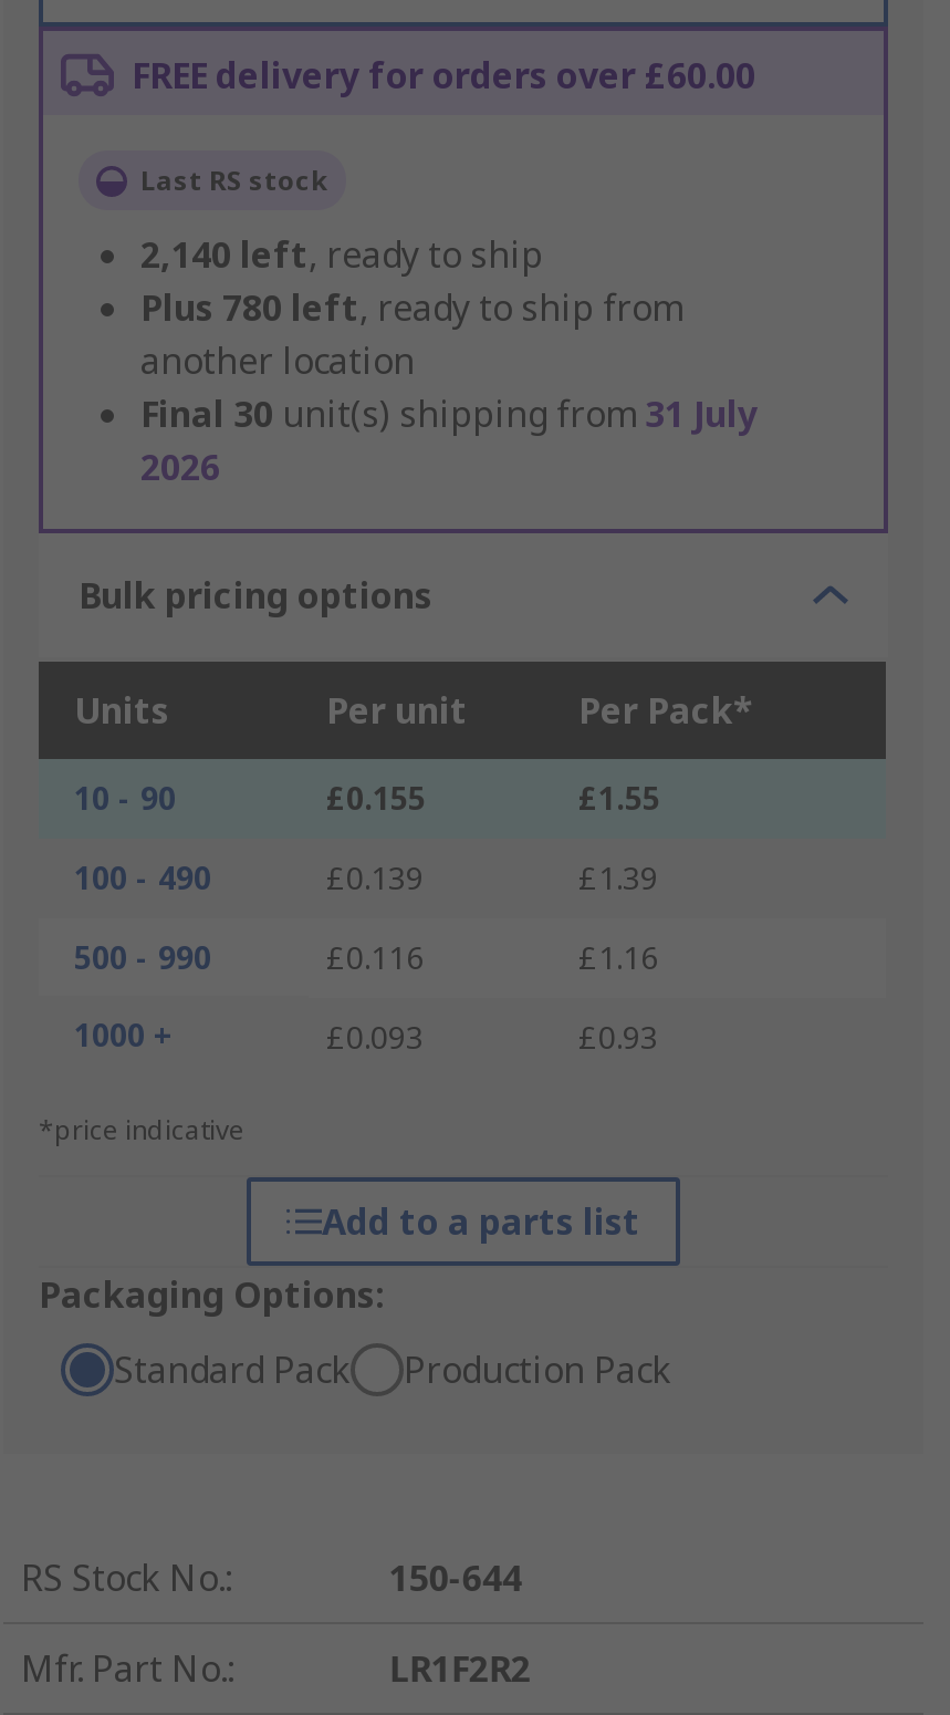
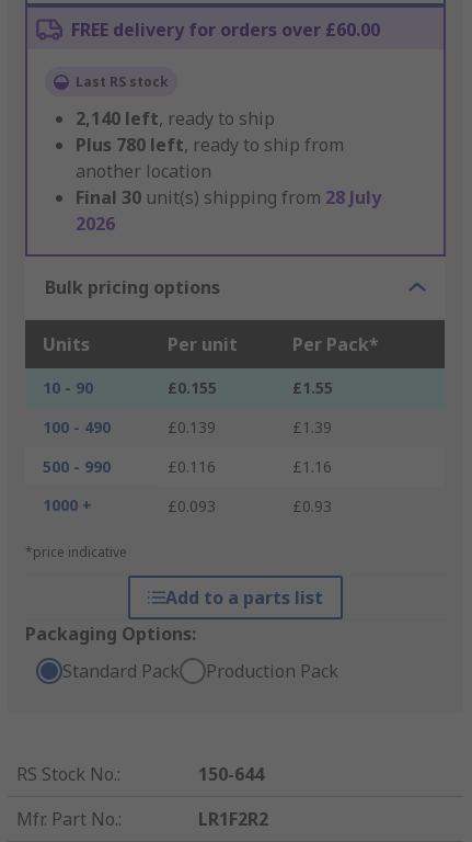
[140,391,758,439] Final 30 unit(s) shipping from 31 July -> [76,186,381,210] Final 30 unit(s) shipping from 28 July

